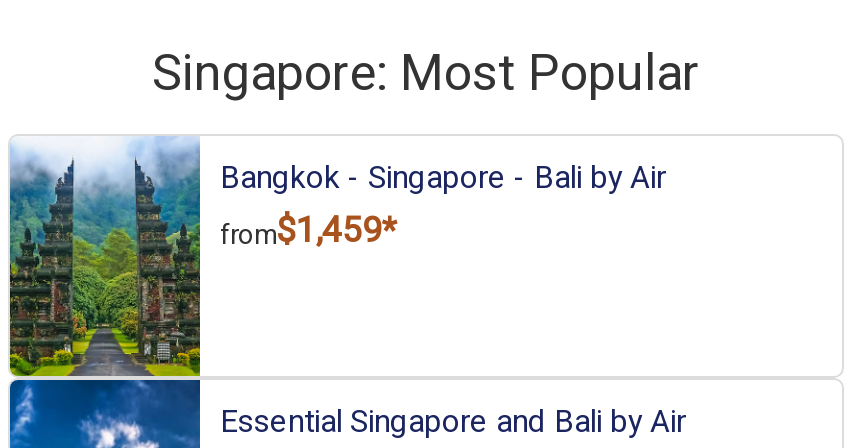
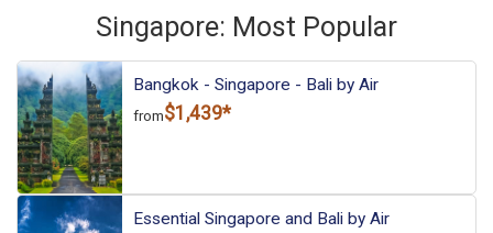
[220,210,398,250] from$1,459* -> [133,102,231,124] from$1,439*

